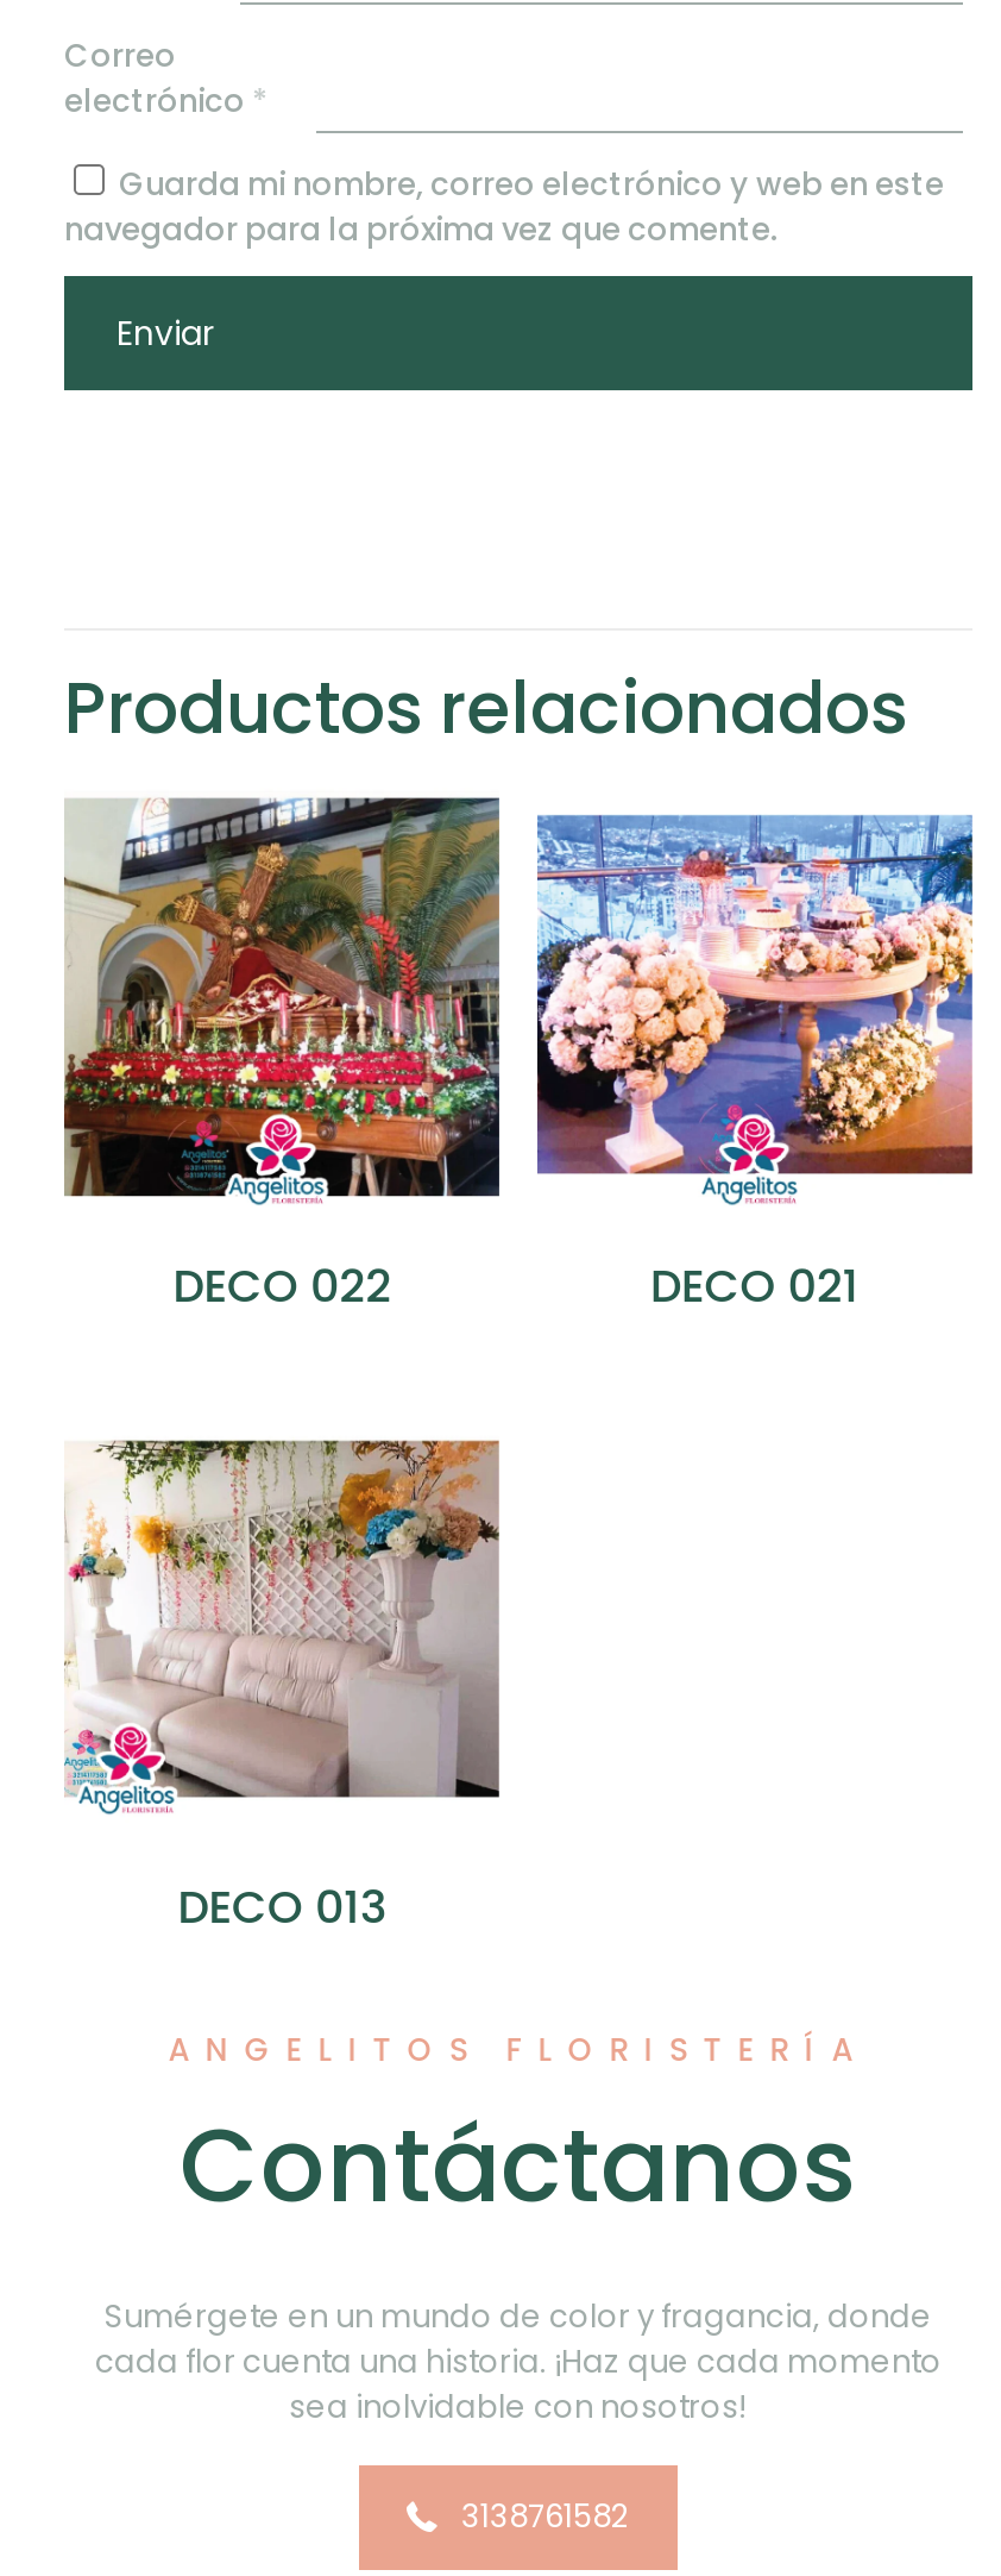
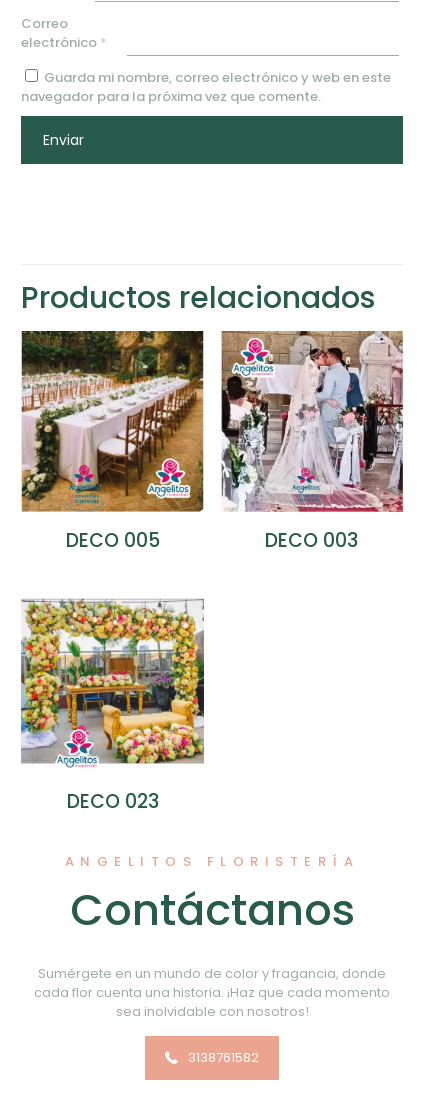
[62,788,502,1319] [image] | DECO 022 -> [21,330,204,554] [image] | DECO 005
[535,788,975,1319] [image] | DECO 021 -> [220,330,404,554] [image] | DECO 003
[64,1425,499,1939] [image] | DECO 013 -> [20,598,205,815] [image] | DECO 023

